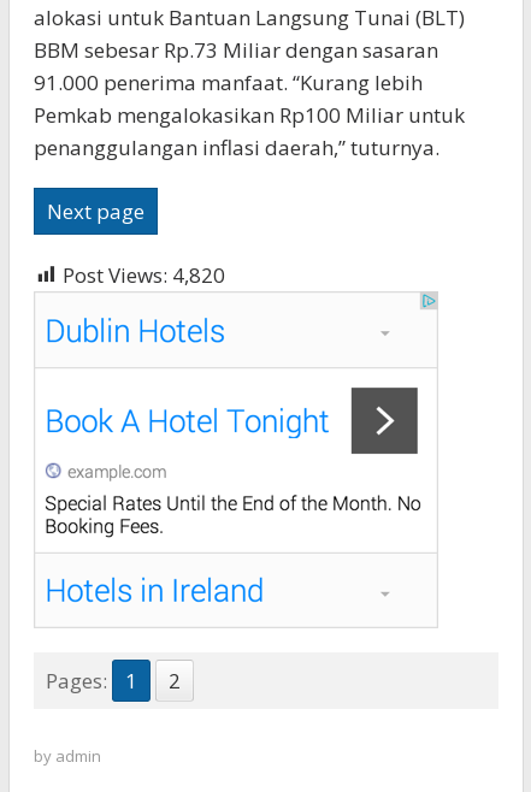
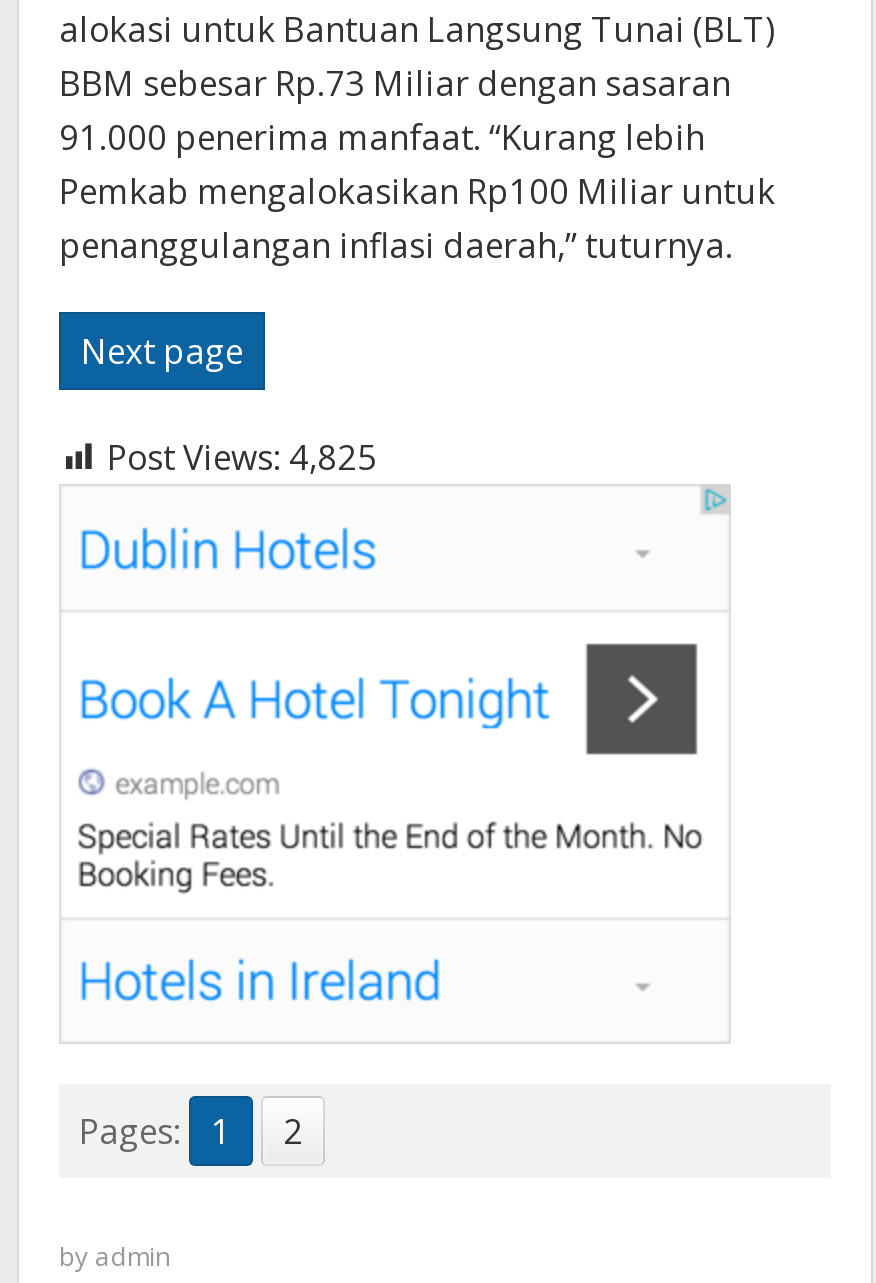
[63,261,225,289] Post Views: 4,820 -> [107,433,377,479] Post Views: 4,825

